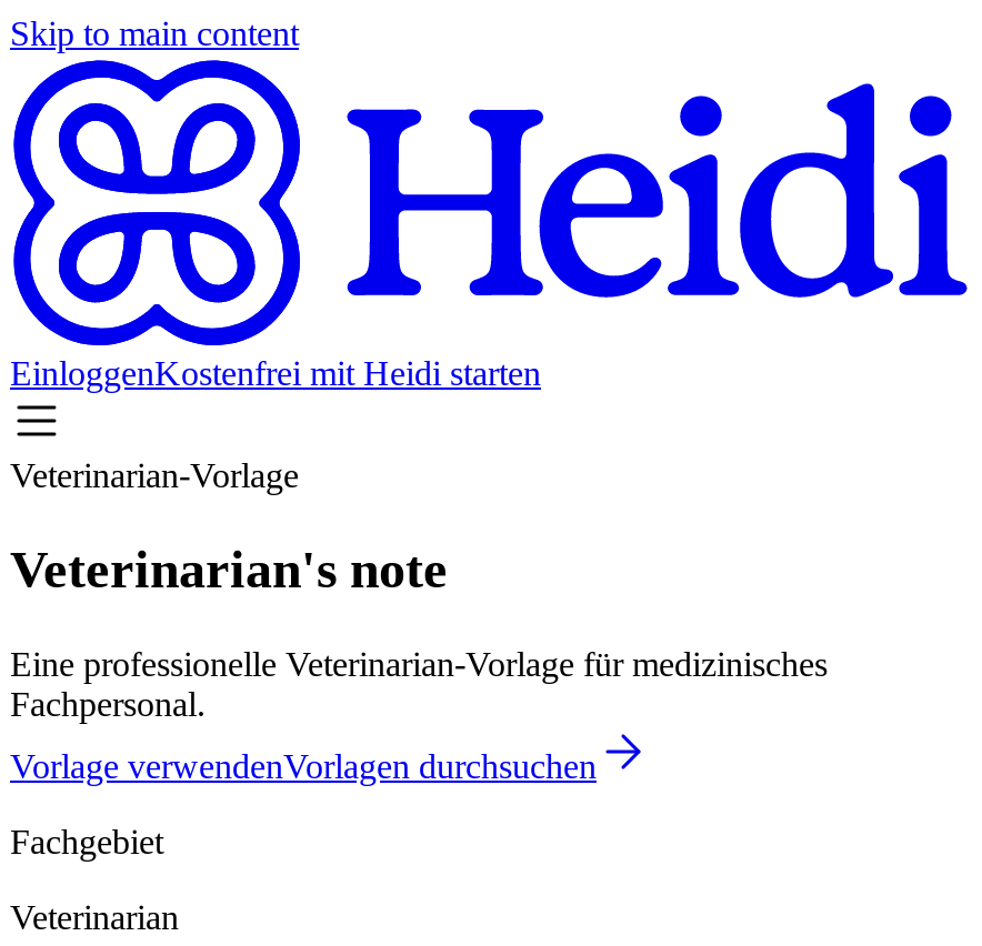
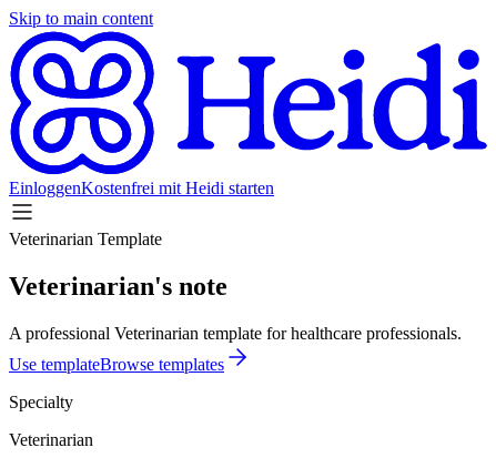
[10,456,299,494] Veterinarian-Vorlage -> [9,230,162,248] Veterinarian Template
[10,645,828,722] Eine professionelle Veterinarian-Vorlage für medizinisches | Fachpersonal. -> [9,324,462,342] A professional Veterinarian template for healthcare professionals.
[10,747,597,785] Vorlage verwendenVorlagen durchsuchen -> [9,355,224,373] Use templateBrowse templates
[10,822,163,860] Fachgebiet -> [9,392,73,411] Specialty

